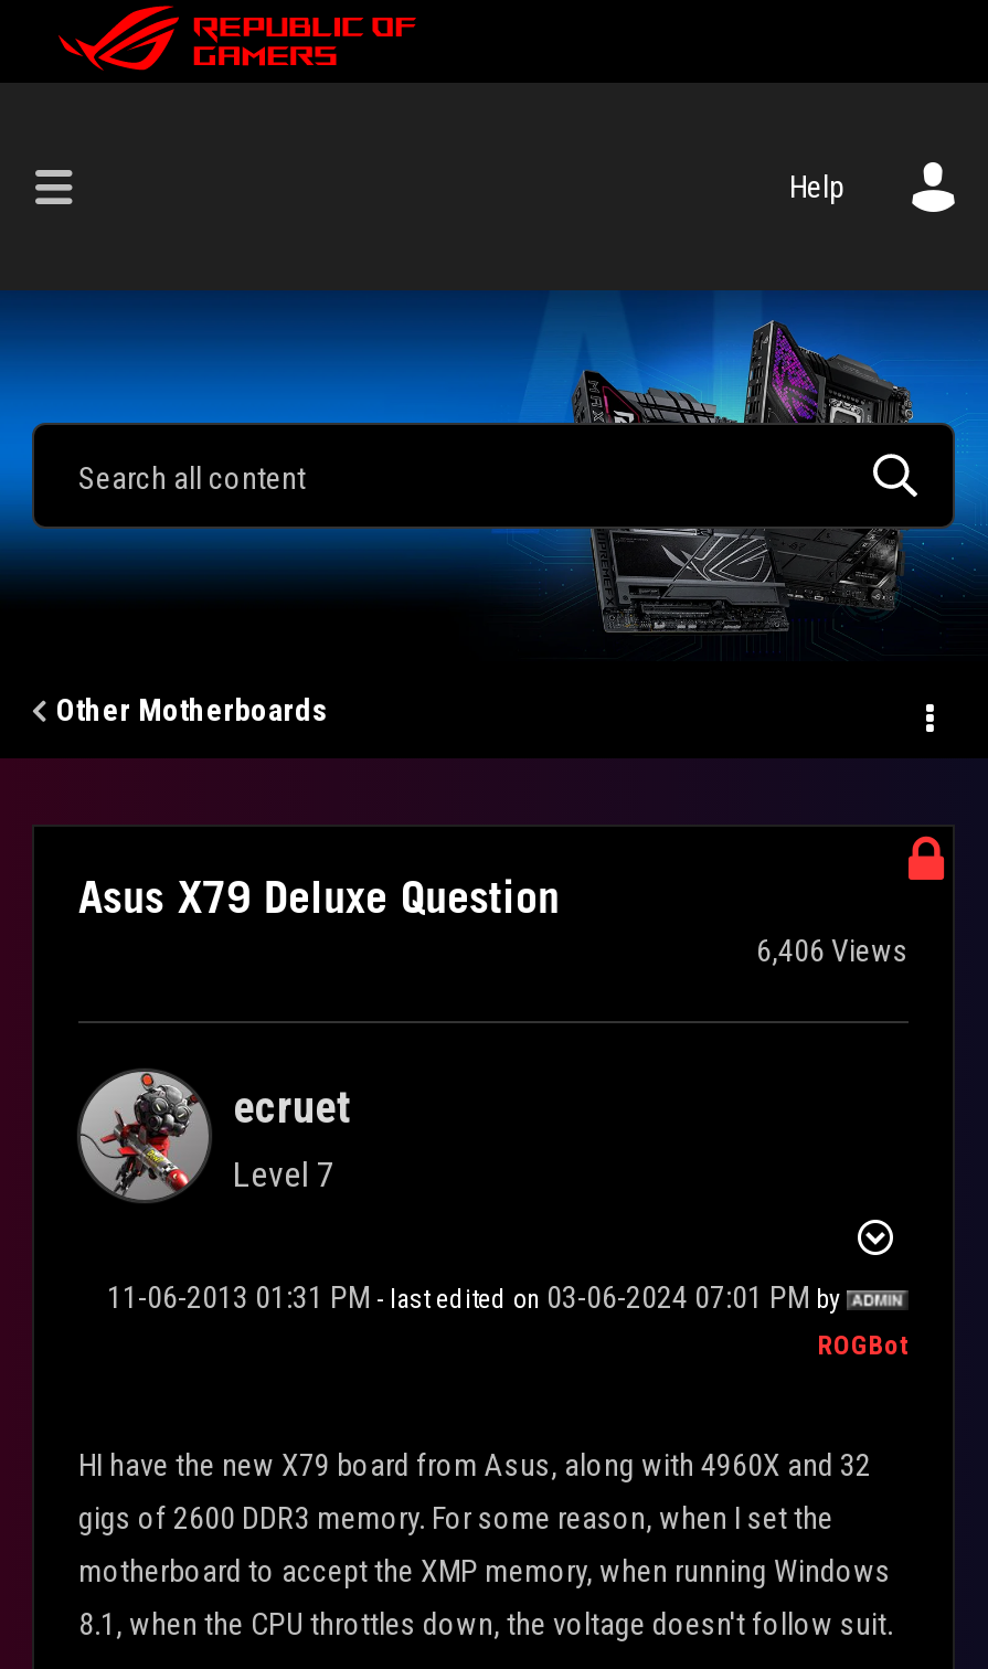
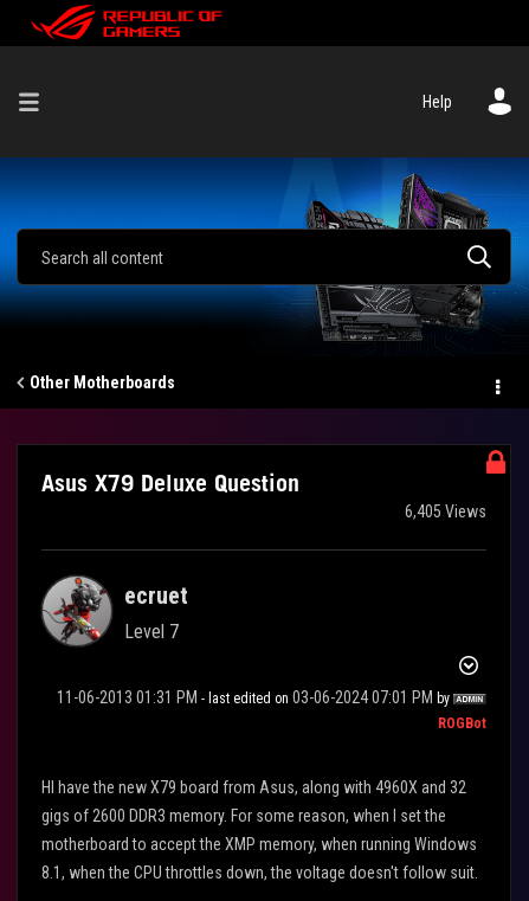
[756,933,909,968] 6,406 Views -> [405,502,486,521] 6,405 Views

